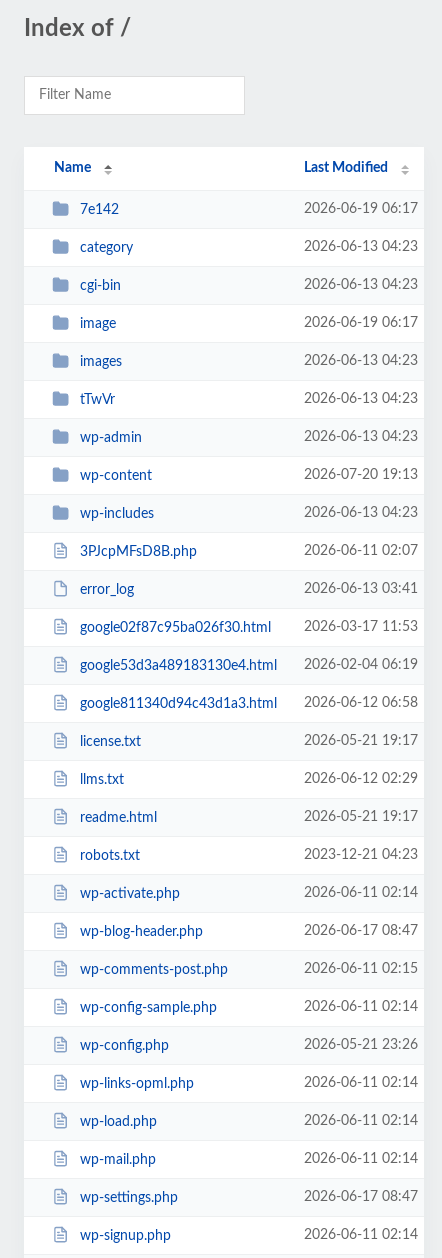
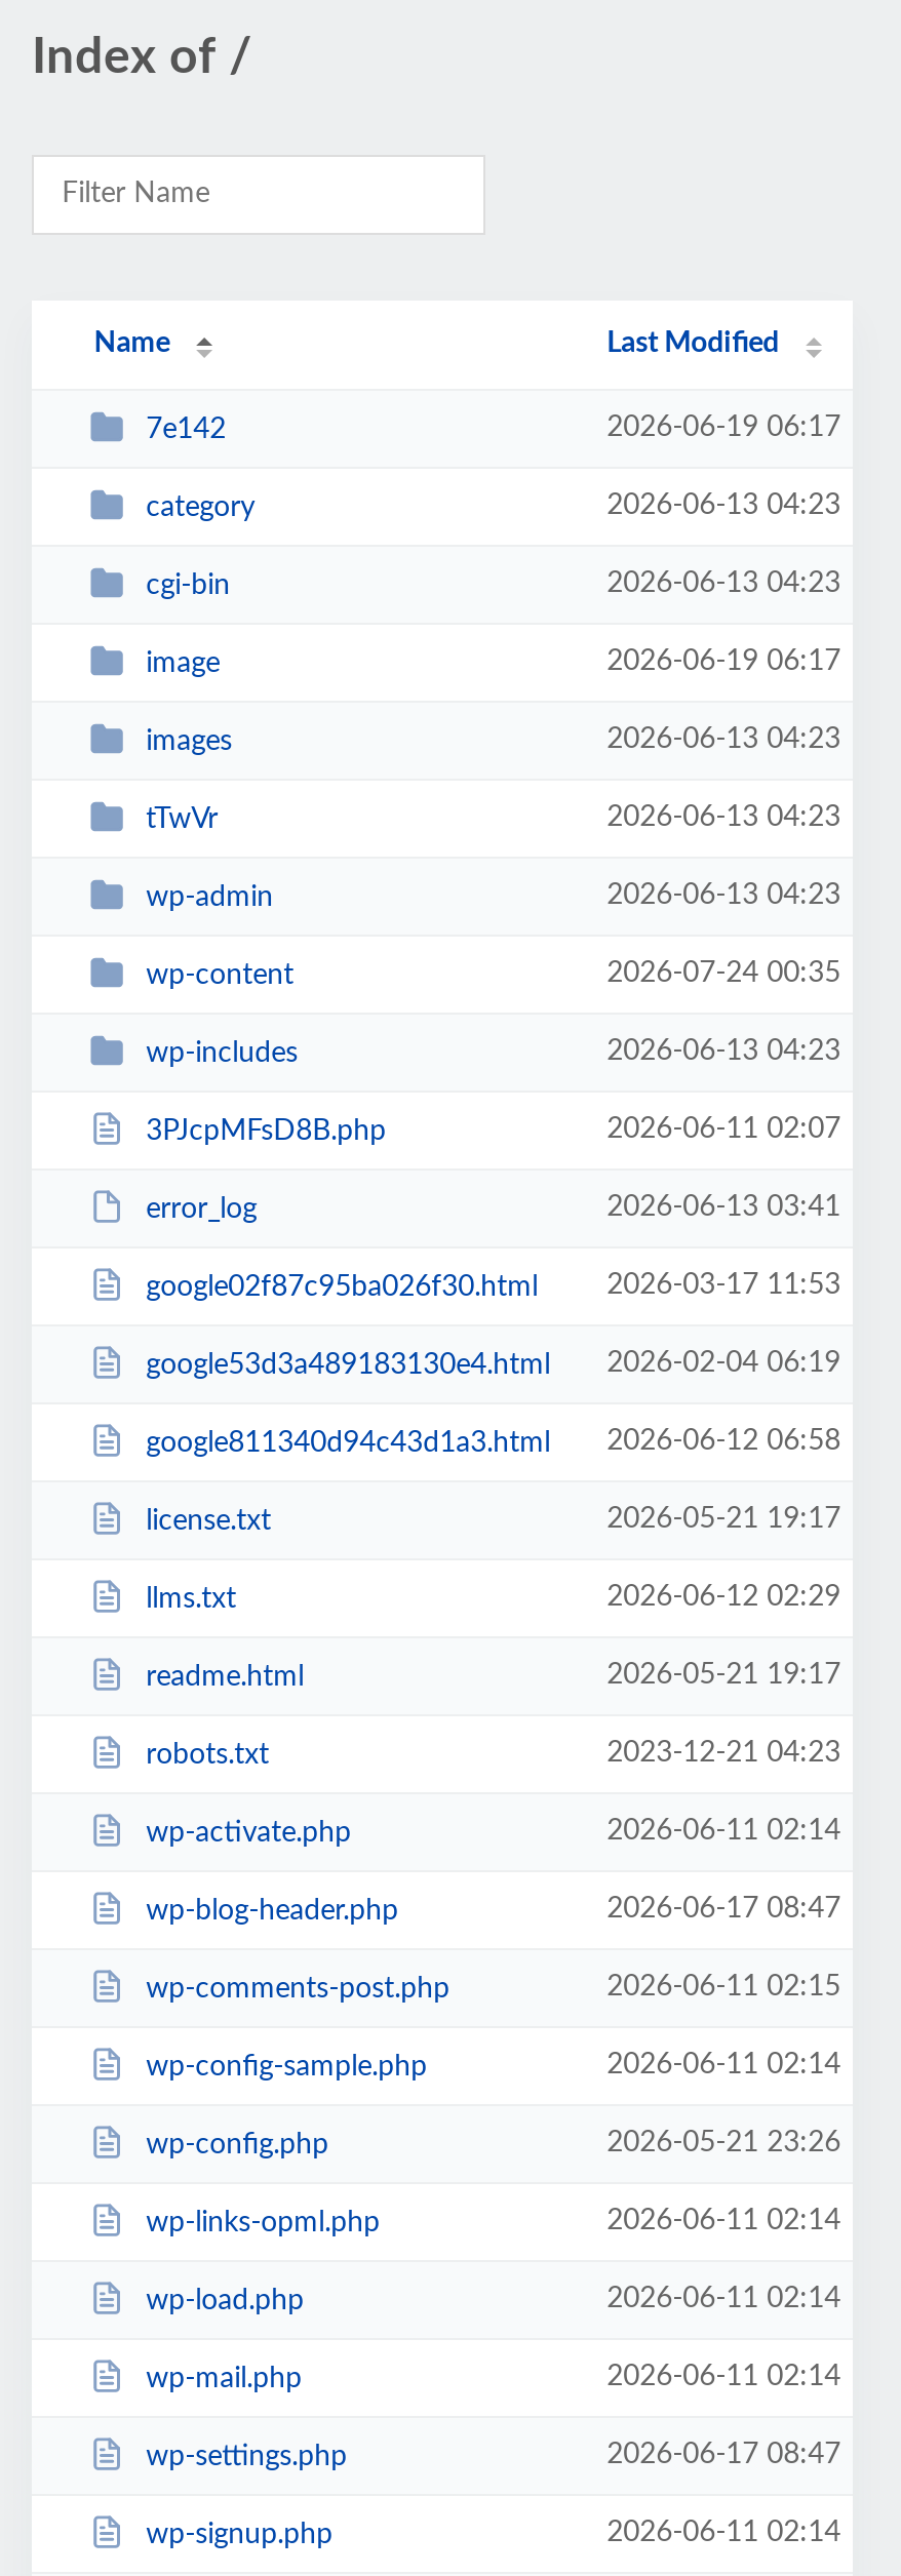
[304,468,418,482] 2026-07-20 19:13 -> [607,959,841,988] 2026-07-24 00:35

